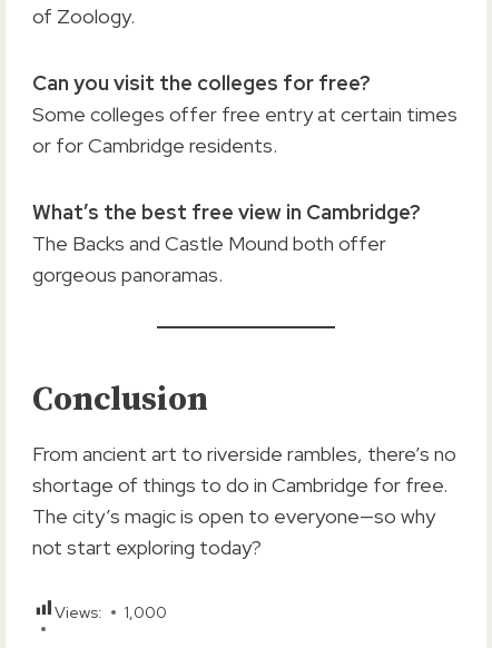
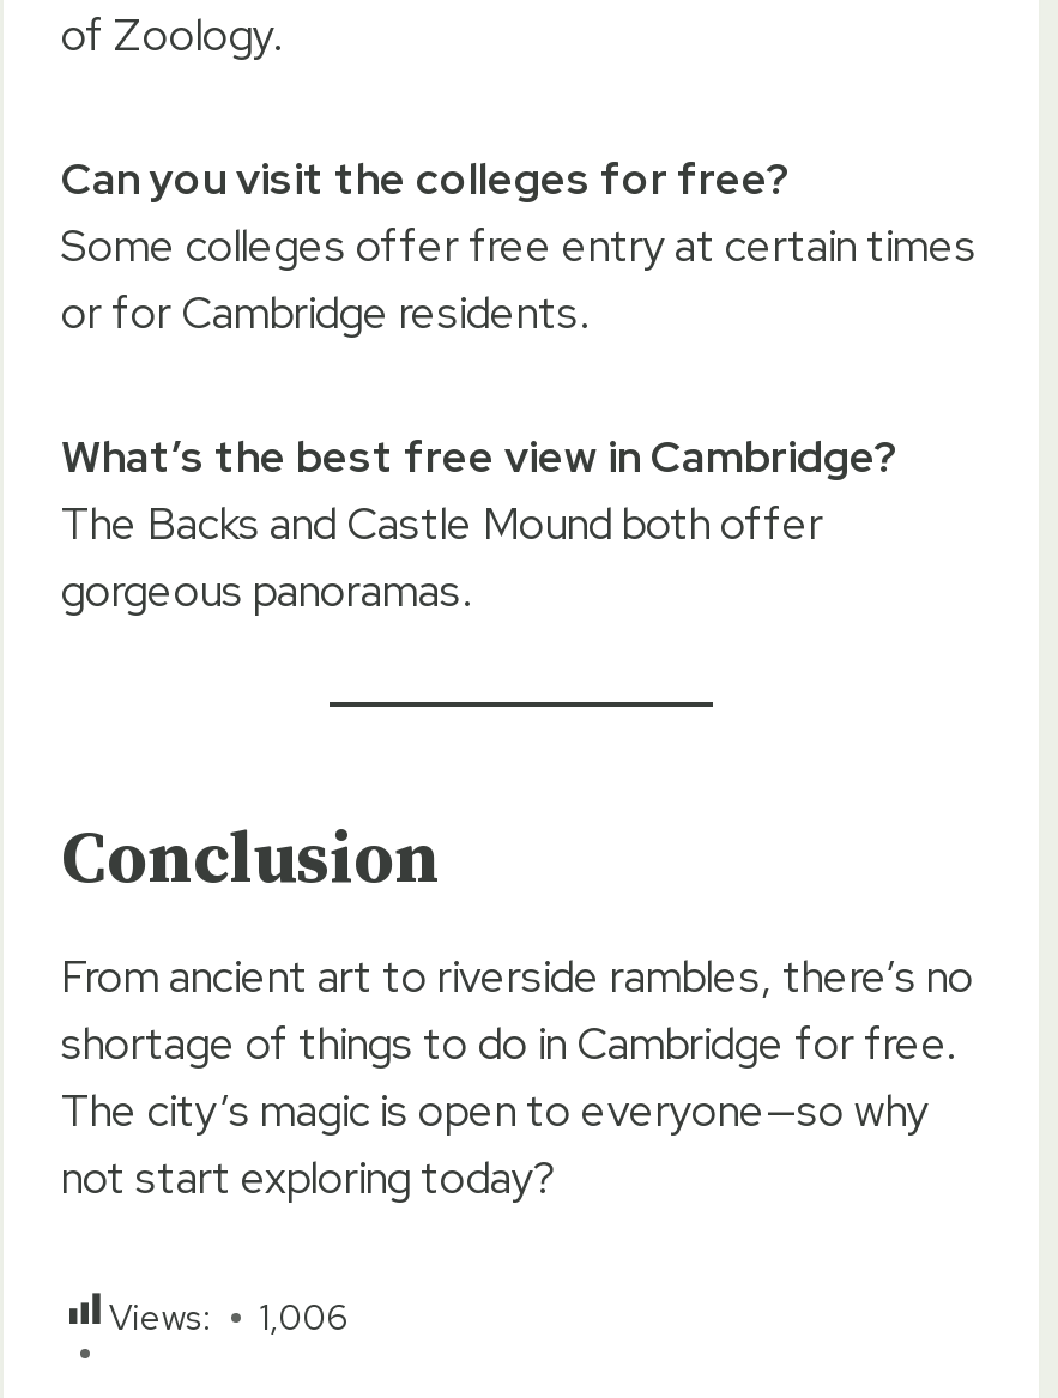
[55,602,167,623] Views: 1,000 -> [109,1294,349,1340] Views: 1,006

